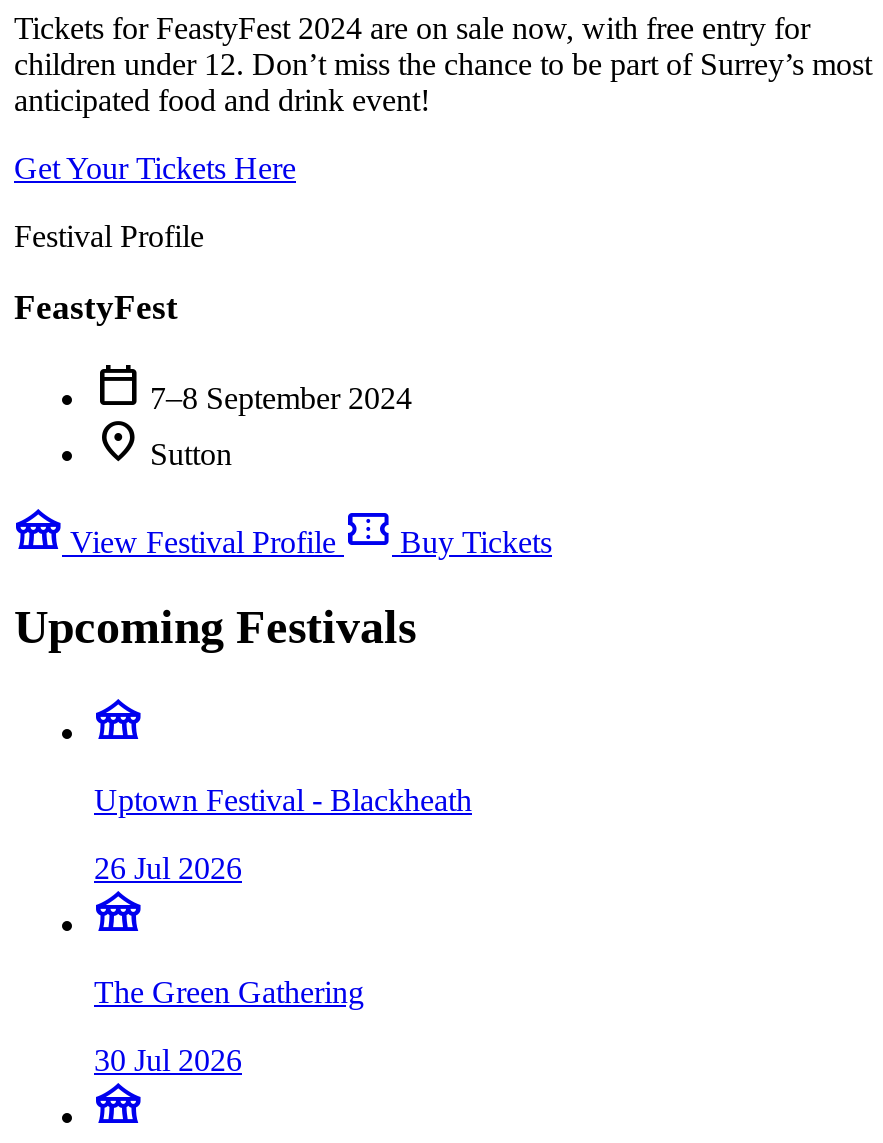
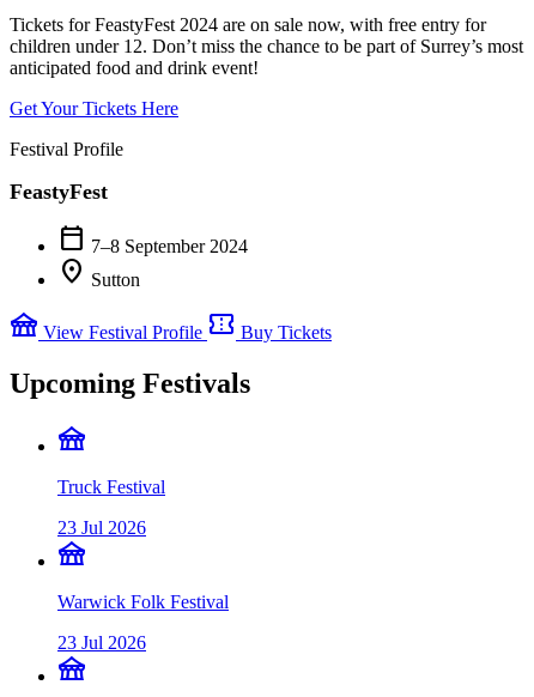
[94,783,472,817] Uptown Festival - Blackheath -> [57,477,165,497] Truck Festival
[94,851,242,885] 26 Jul 2026 -> [57,518,146,538] 23 Jul 2026
[94,975,364,1009] The Green Gathering -> [57,592,229,612] Warwick Folk Festival
[94,1043,242,1077] 30 Jul 2026 -> [57,633,146,653] 23 Jul 2026

